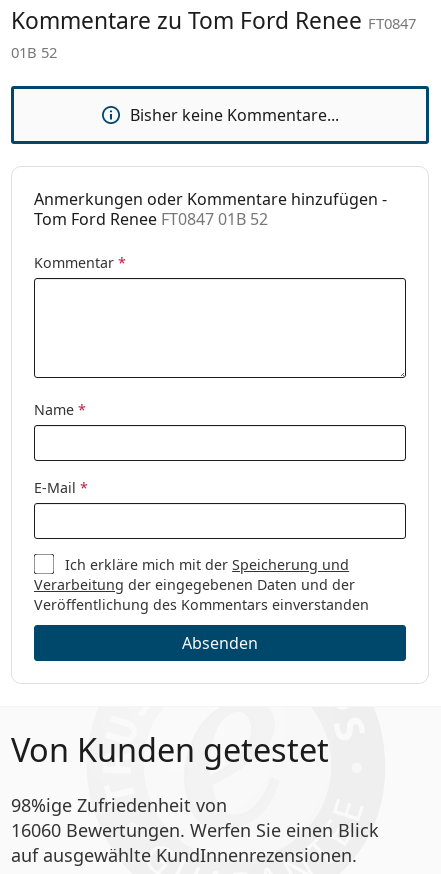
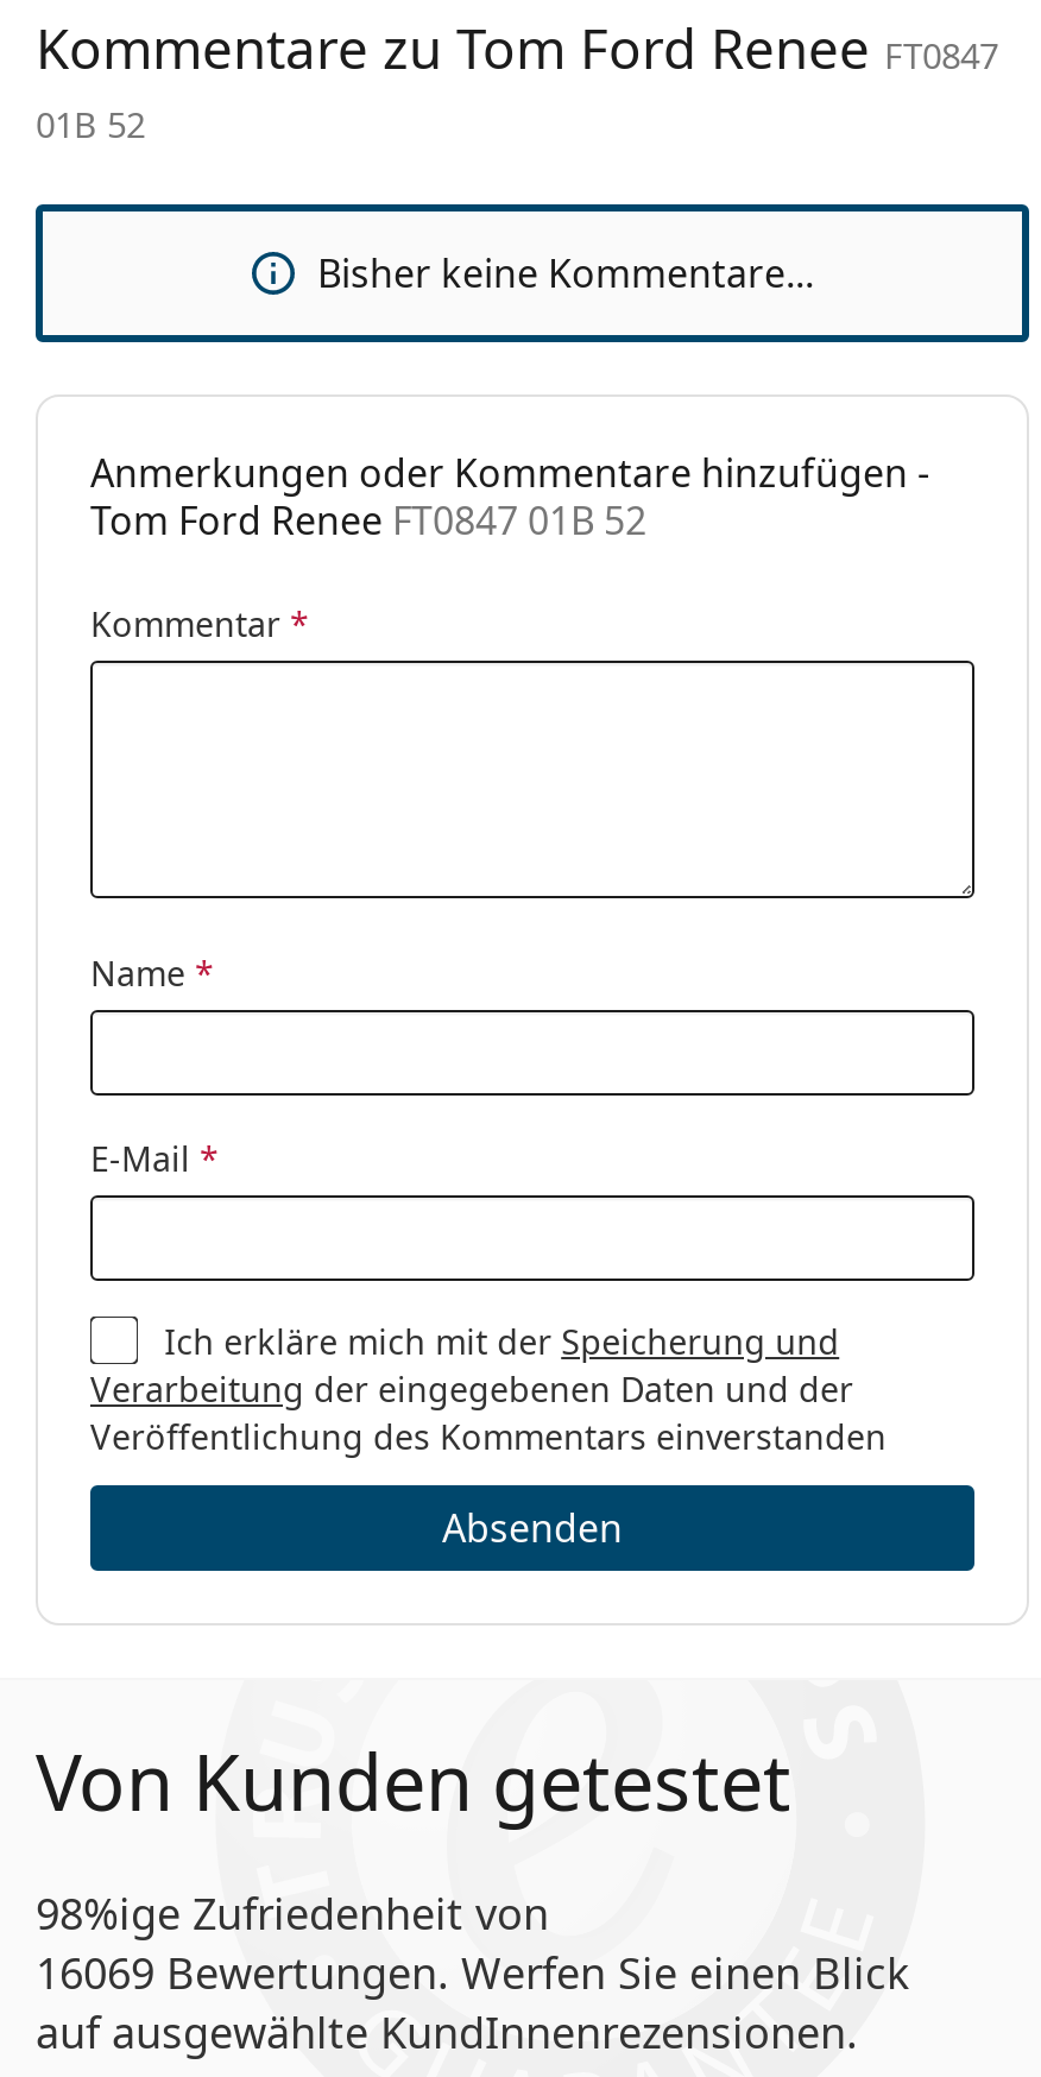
[11,818,379,842] 16060 Bewertungen. Werfen Sie einen Blick -> [36,1943,910,2000] 16069 Bewertungen. Werfen Sie einen Blick

